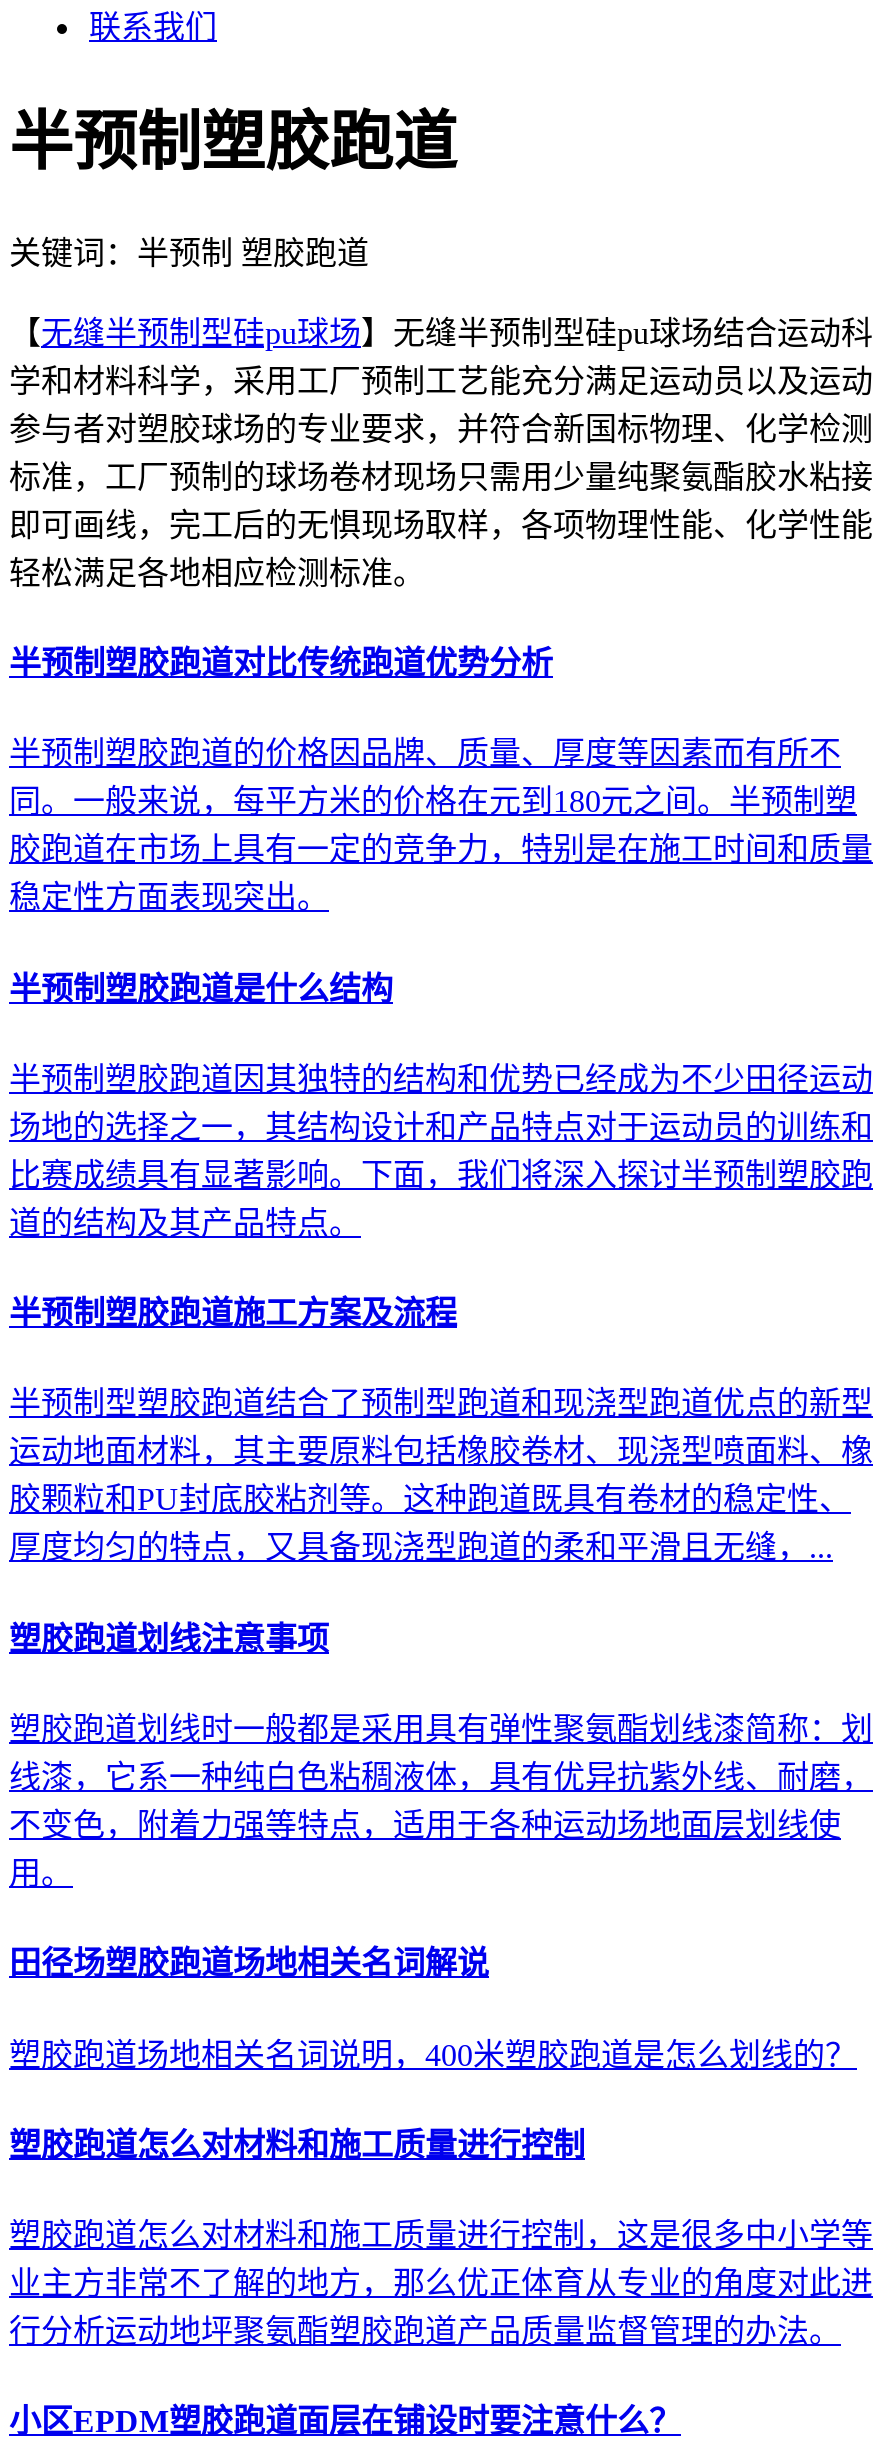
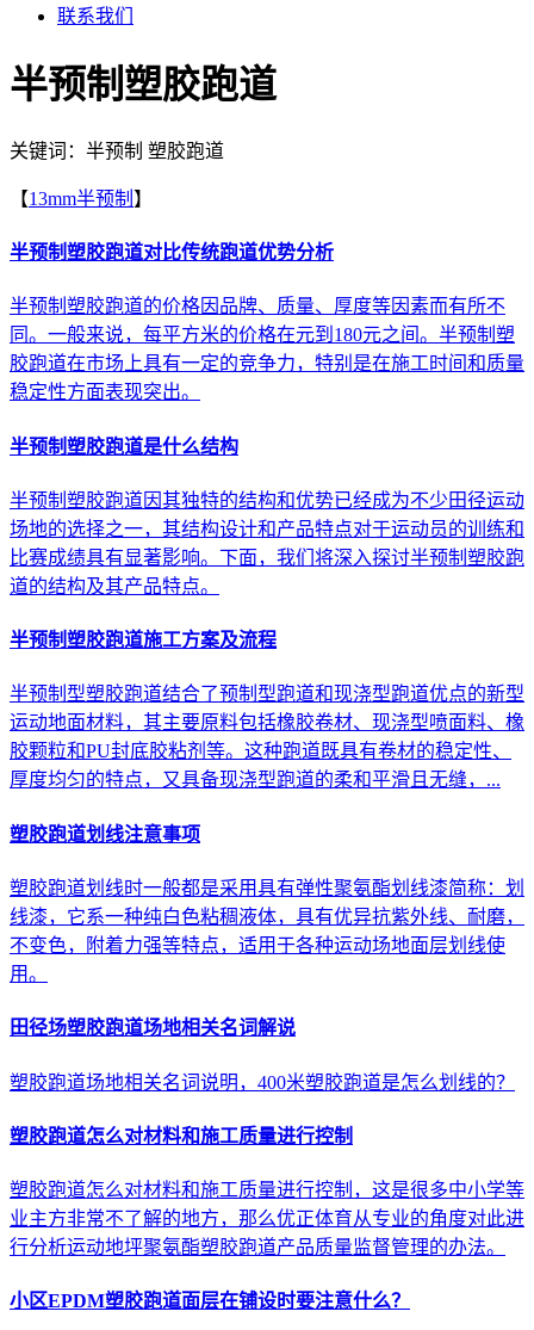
[9,316,873,590] 【无缝半预制型硅pu球场】无缝半预制型硅pu球场结合运动科 | 学和材料科学，采用工厂预制工艺能充分满足运动员以及运动 | 参与者对塑胶球场的专业要求，并符合新国标物理、化学检测 | 标准，工厂预制的球场卷材现场只需用少量纯聚氨酯胶水粘接 | 即可画线，完工后的无惧现场取样，各项物理性能、化学性能 | 轻松满足各地相应检测标准。 -> [10,188,153,209] 【13mm半预制】

